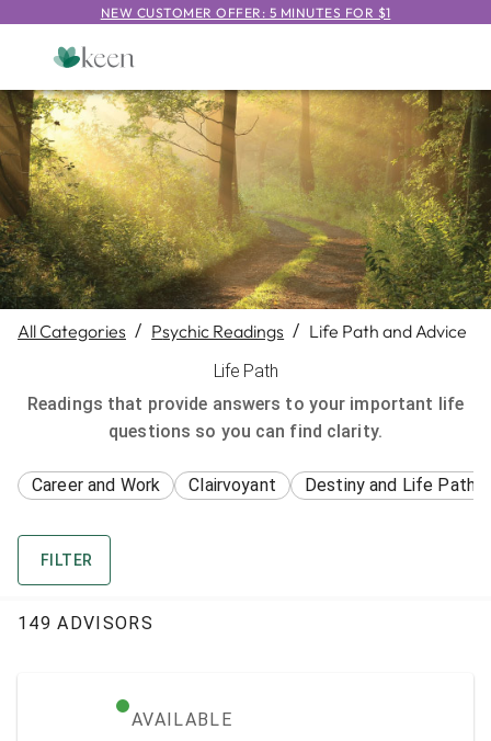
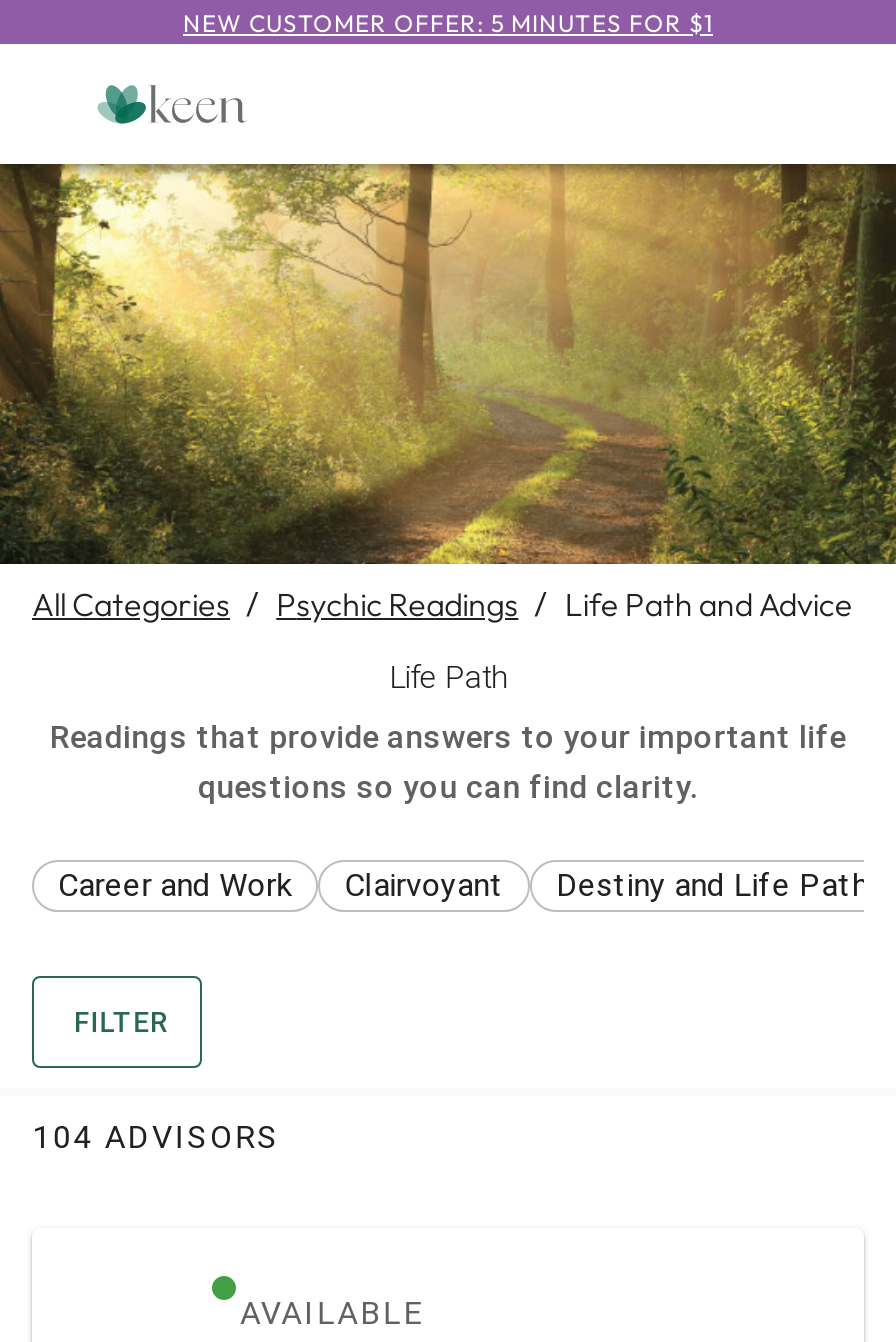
[18,613,153,634] 149 ADVISORS -> [32,1118,280,1156] 104 ADVISORS

